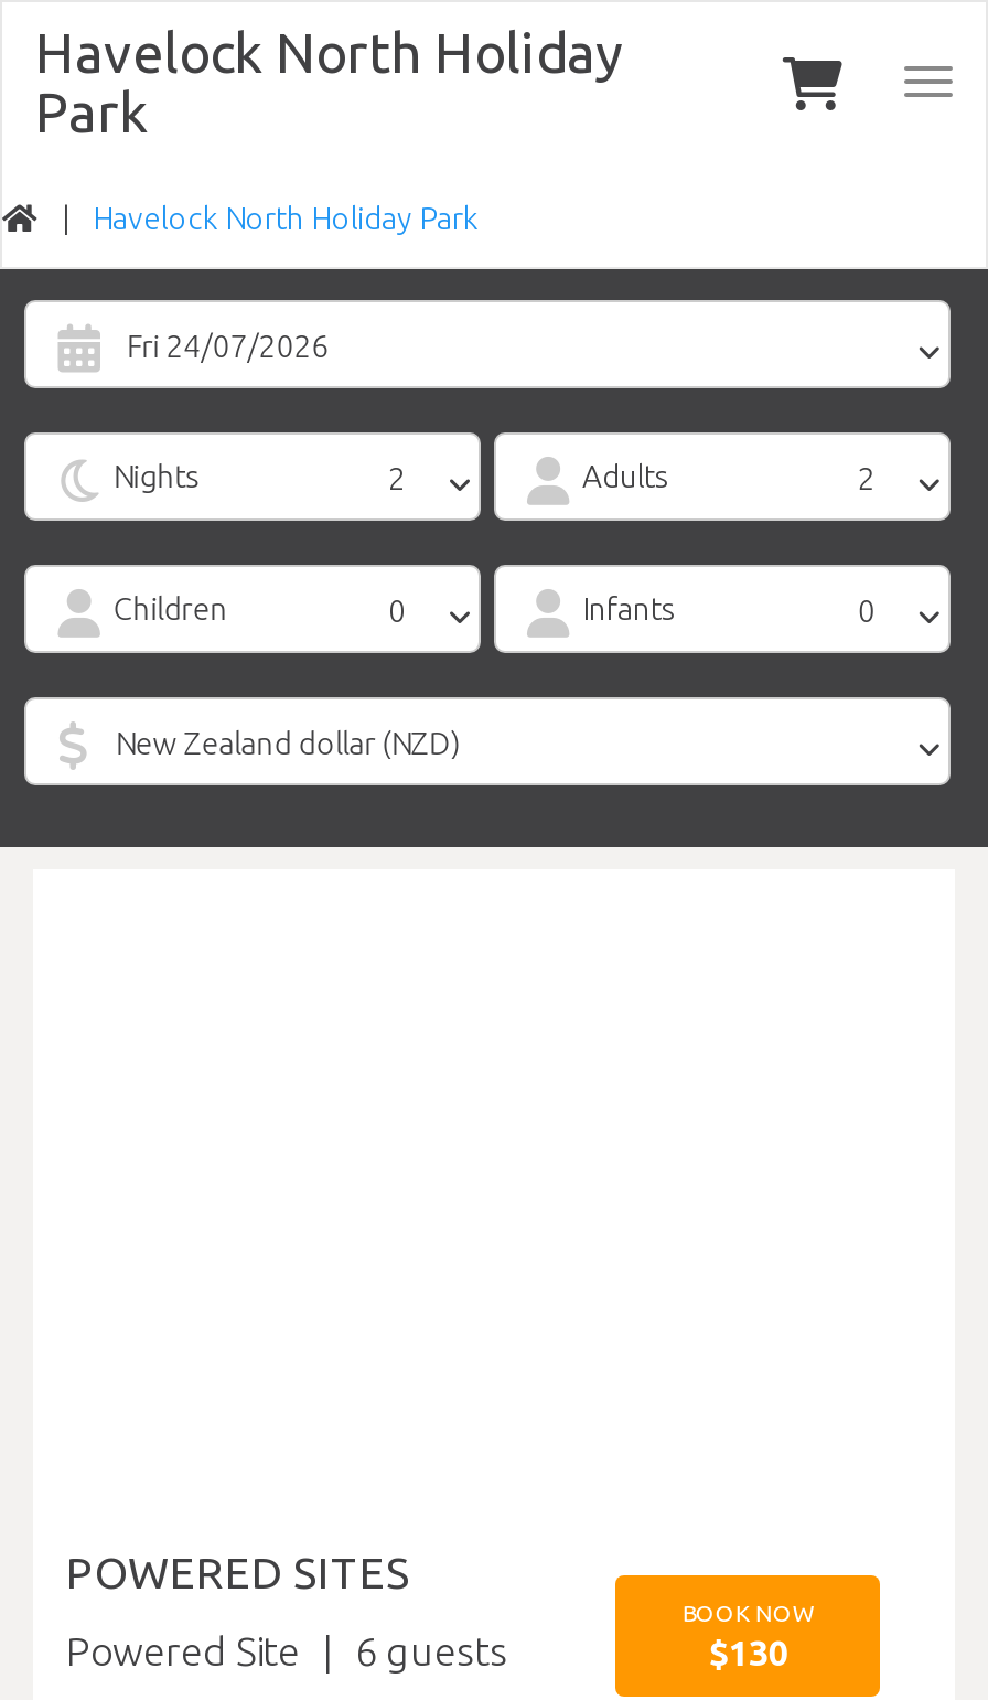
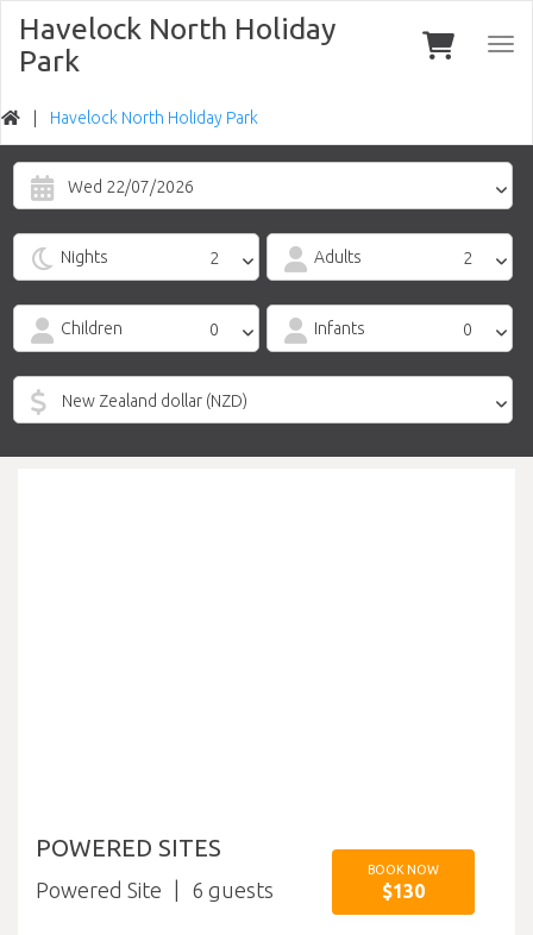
[126,329,329,364] Fri 24/07/2026 -> [68,177,194,196] Wed 22/07/2026

